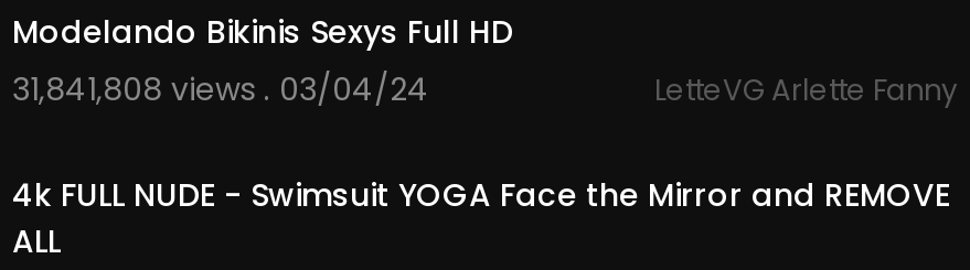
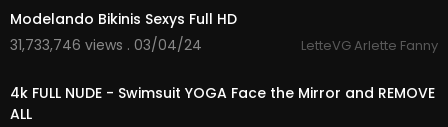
[12,67,429,111] 31,841,808 views . 03/04/24 -> [10,35,202,55] 31,733,746 views . 03/04/24

